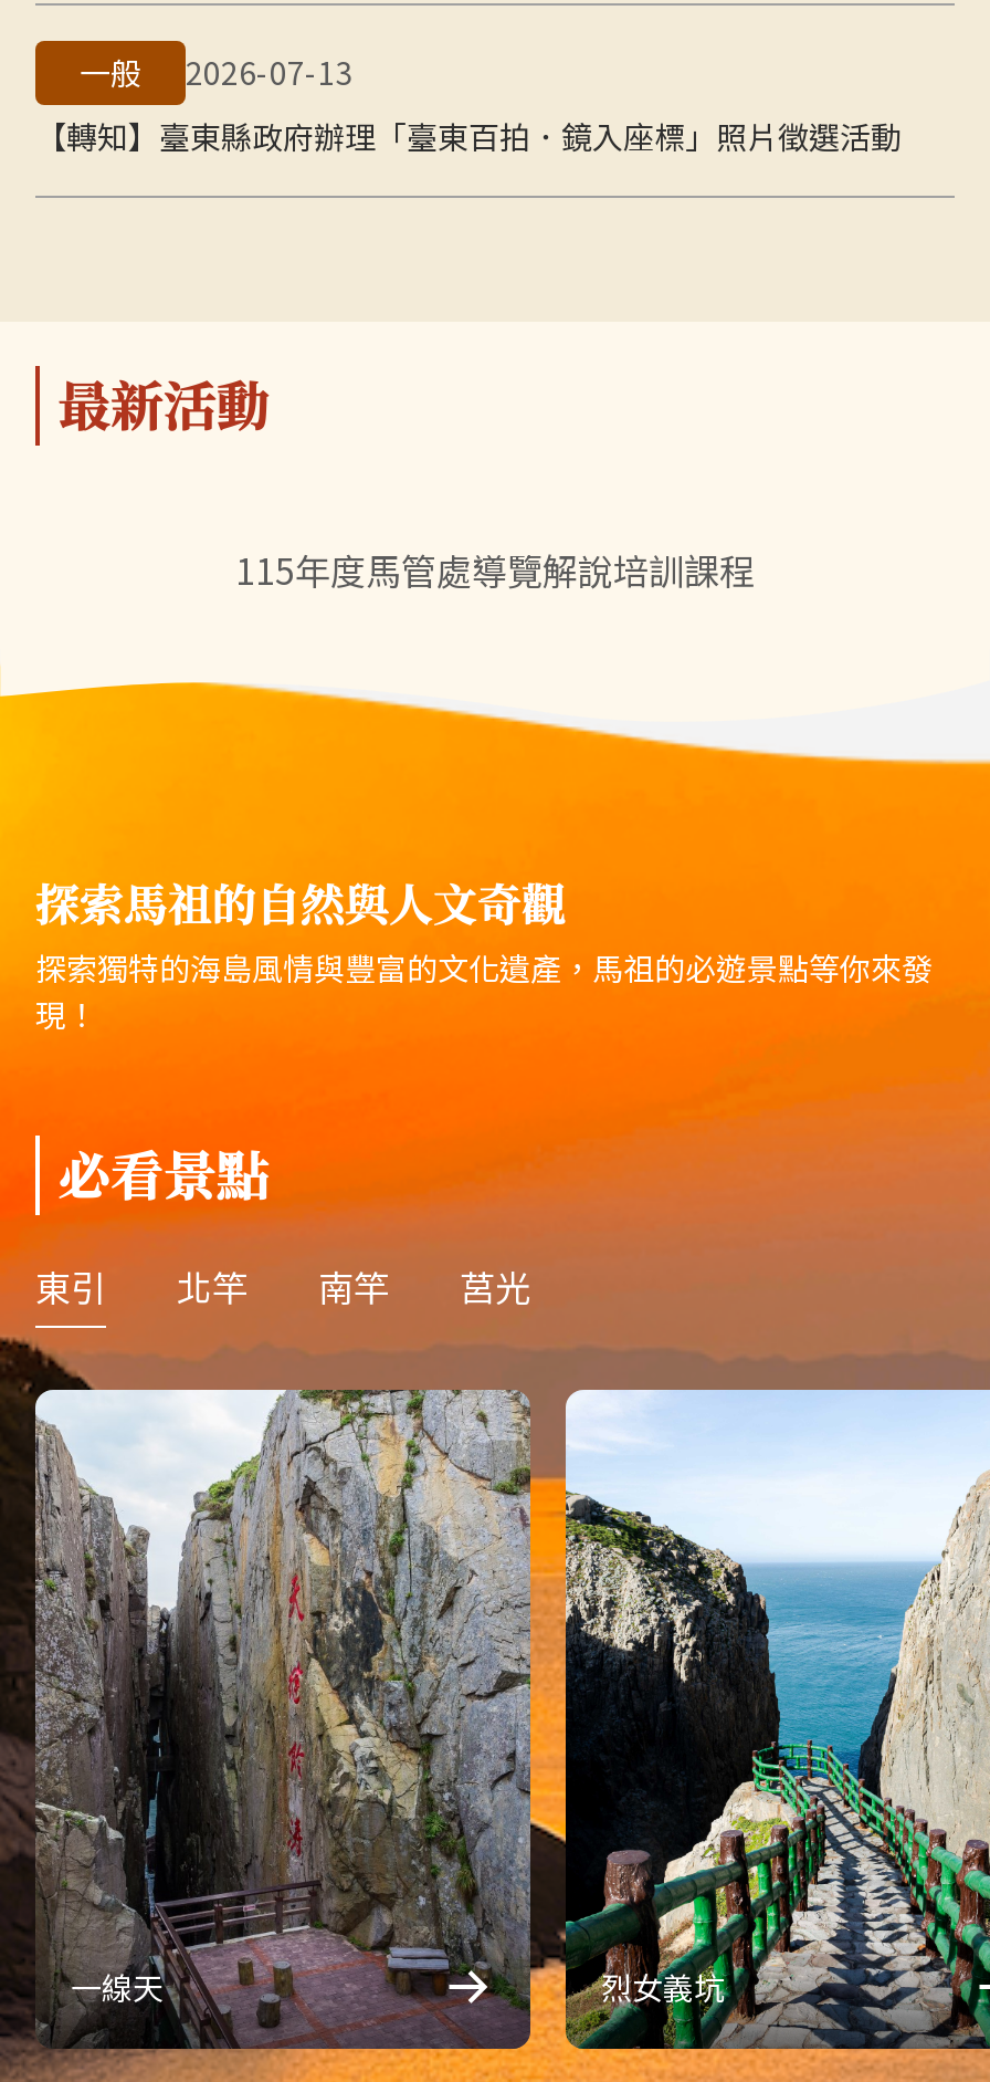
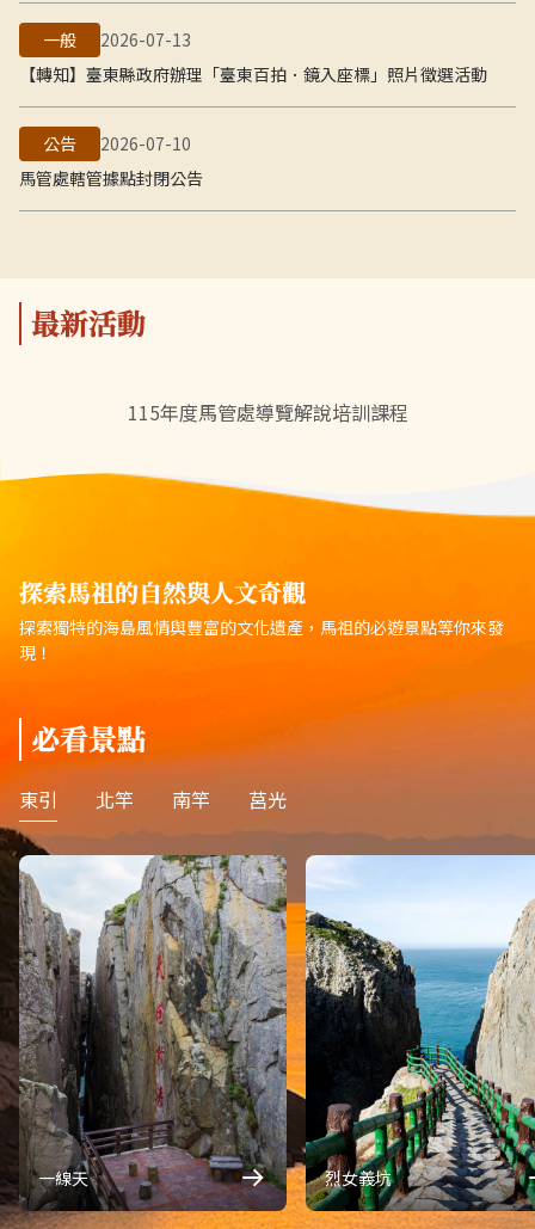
none -> [19,131,203,190] 公告 | 2026-07-10 | 馬管處轄管據點封閉公告

